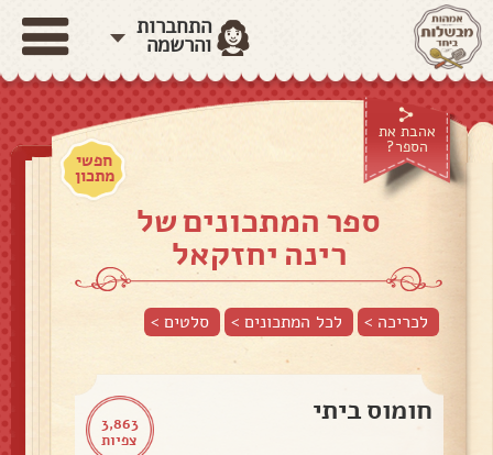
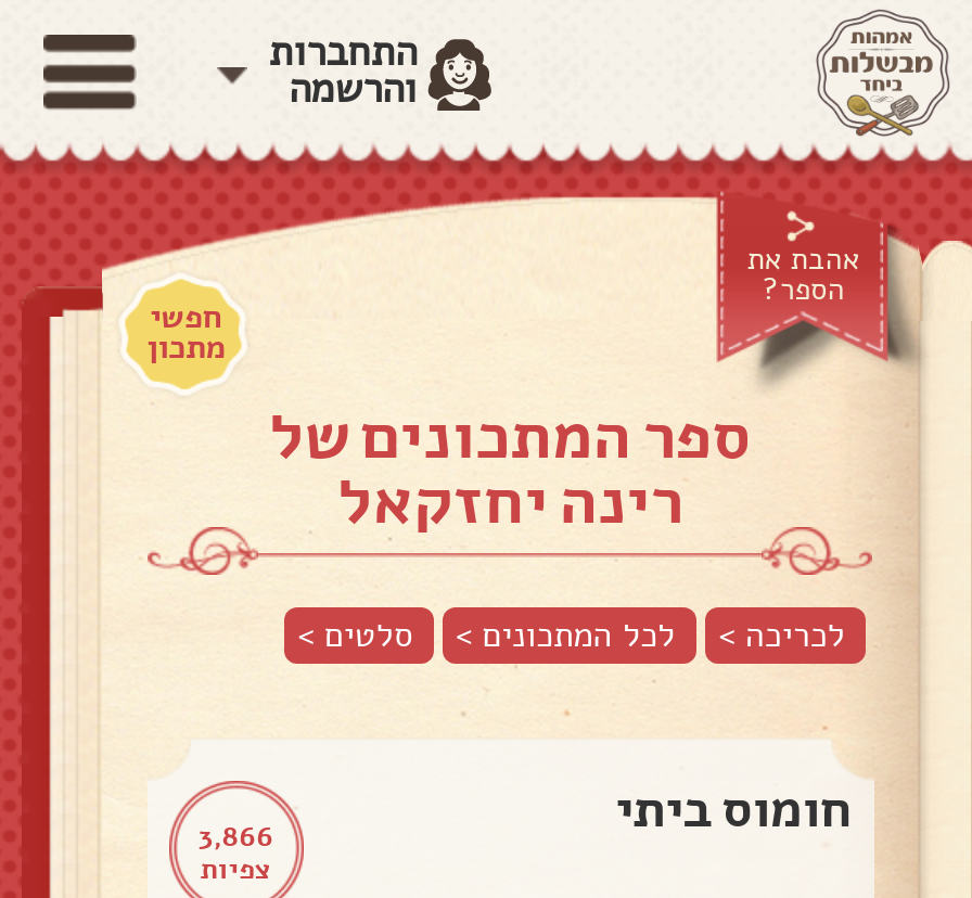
[101,414,138,434] 3,863 -> [198,818,274,857] 3,866

